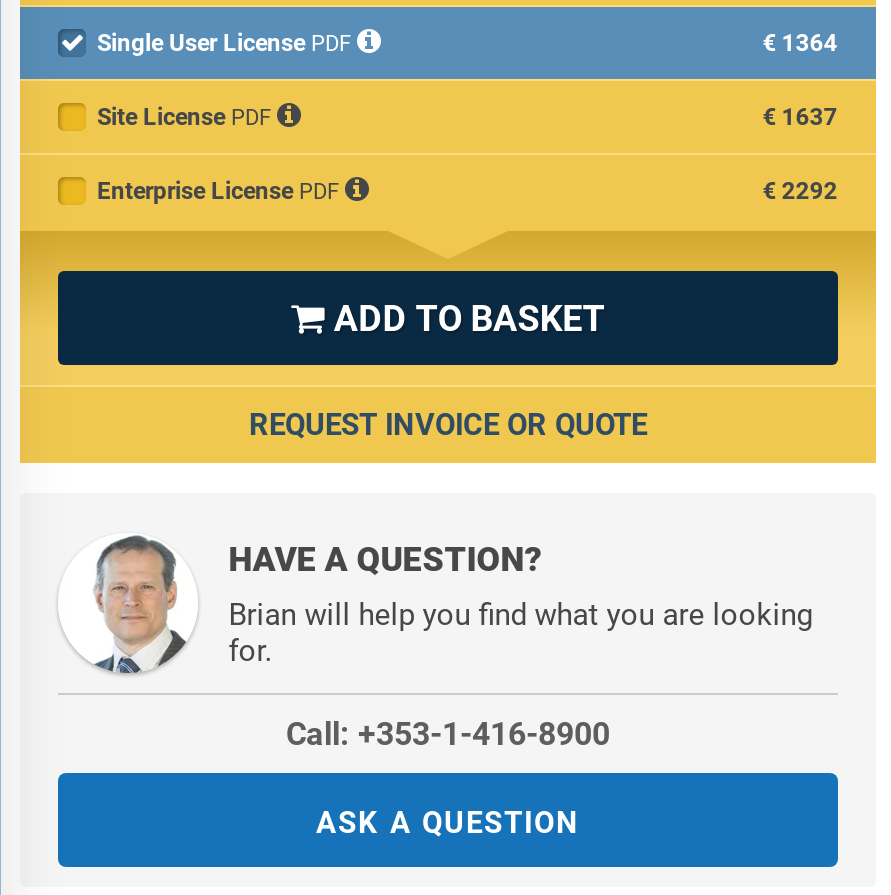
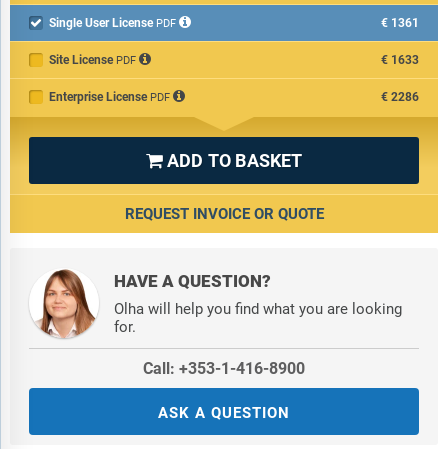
[782,28,838,56] €1364 -> [391,16,419,30] €1361
[782,102,838,130] €1637 -> [391,53,419,67] €1633
[782,176,838,204] €2292 -> [391,90,419,104] €2286
[74,535,813,675] [image] | Brian will help you find what you are looking -> [37,269,402,338] [image] | Olha will help you find what you are looking

